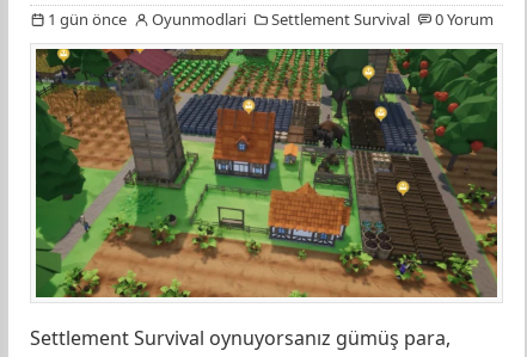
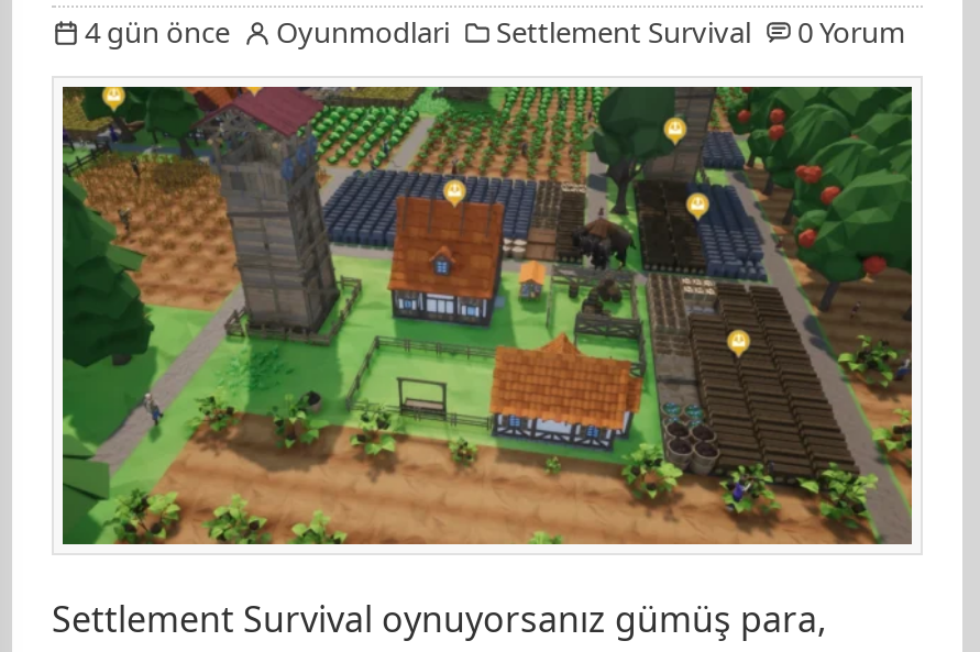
[48,8,494,29] 1 gün önce Oyunmodlari Settlement Survival 0 Yorum -> [85,11,905,51] 4 gün önce Oyunmodlari Settlement Survival 0 Yorum

